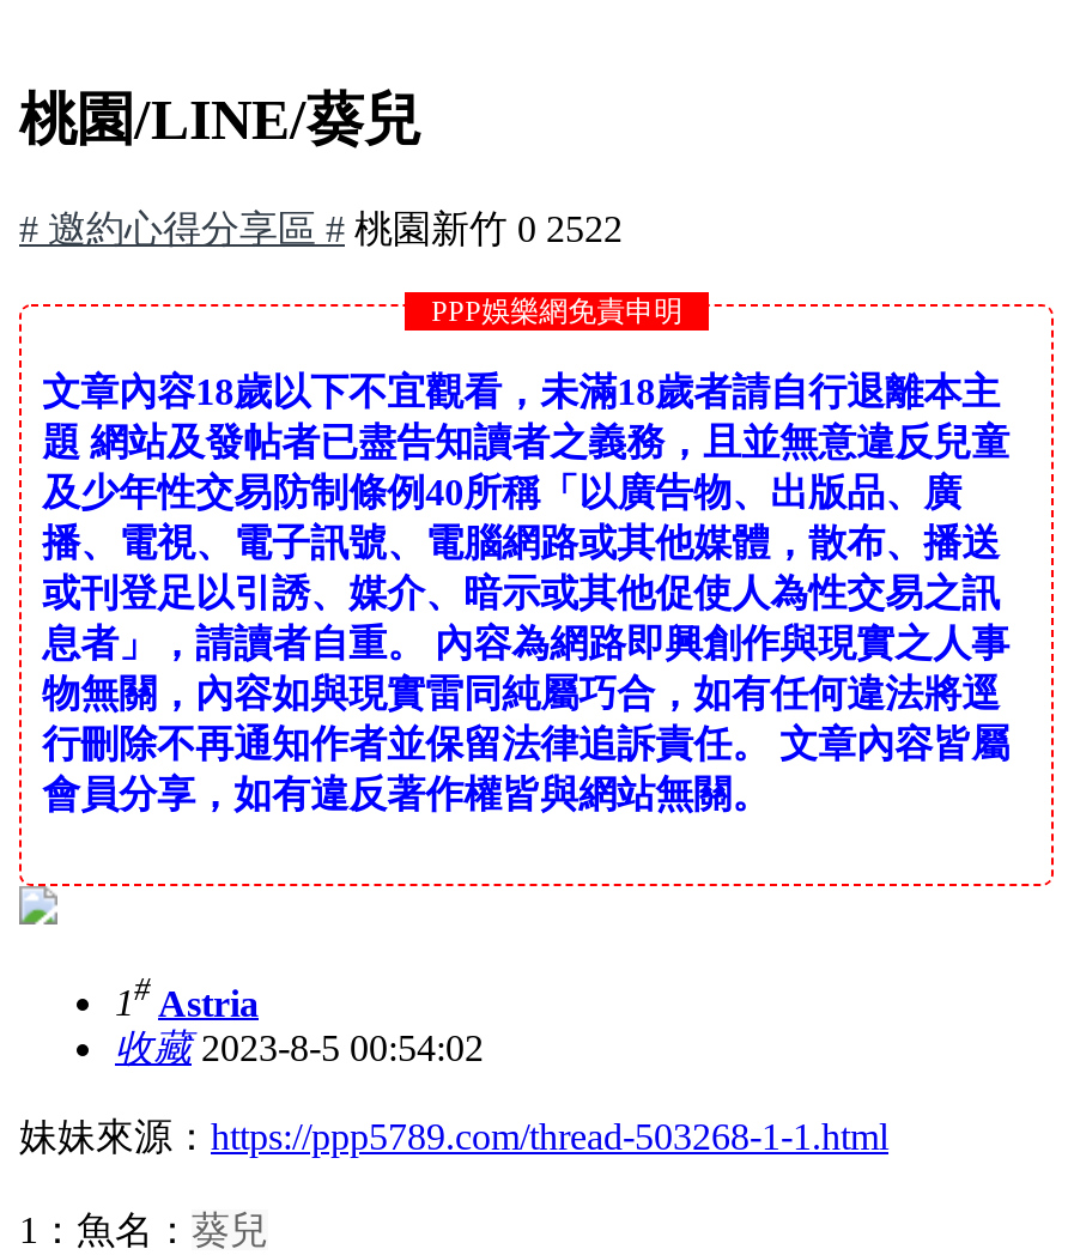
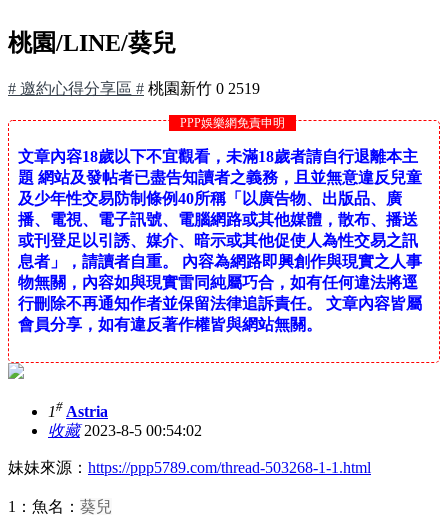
[19,208,623,249] # 邀約心得分享區 # 桃園新竹 0 2522 -> [8,80,260,97] # 邀約心得分享區 # 桃園新竹 0 2519

